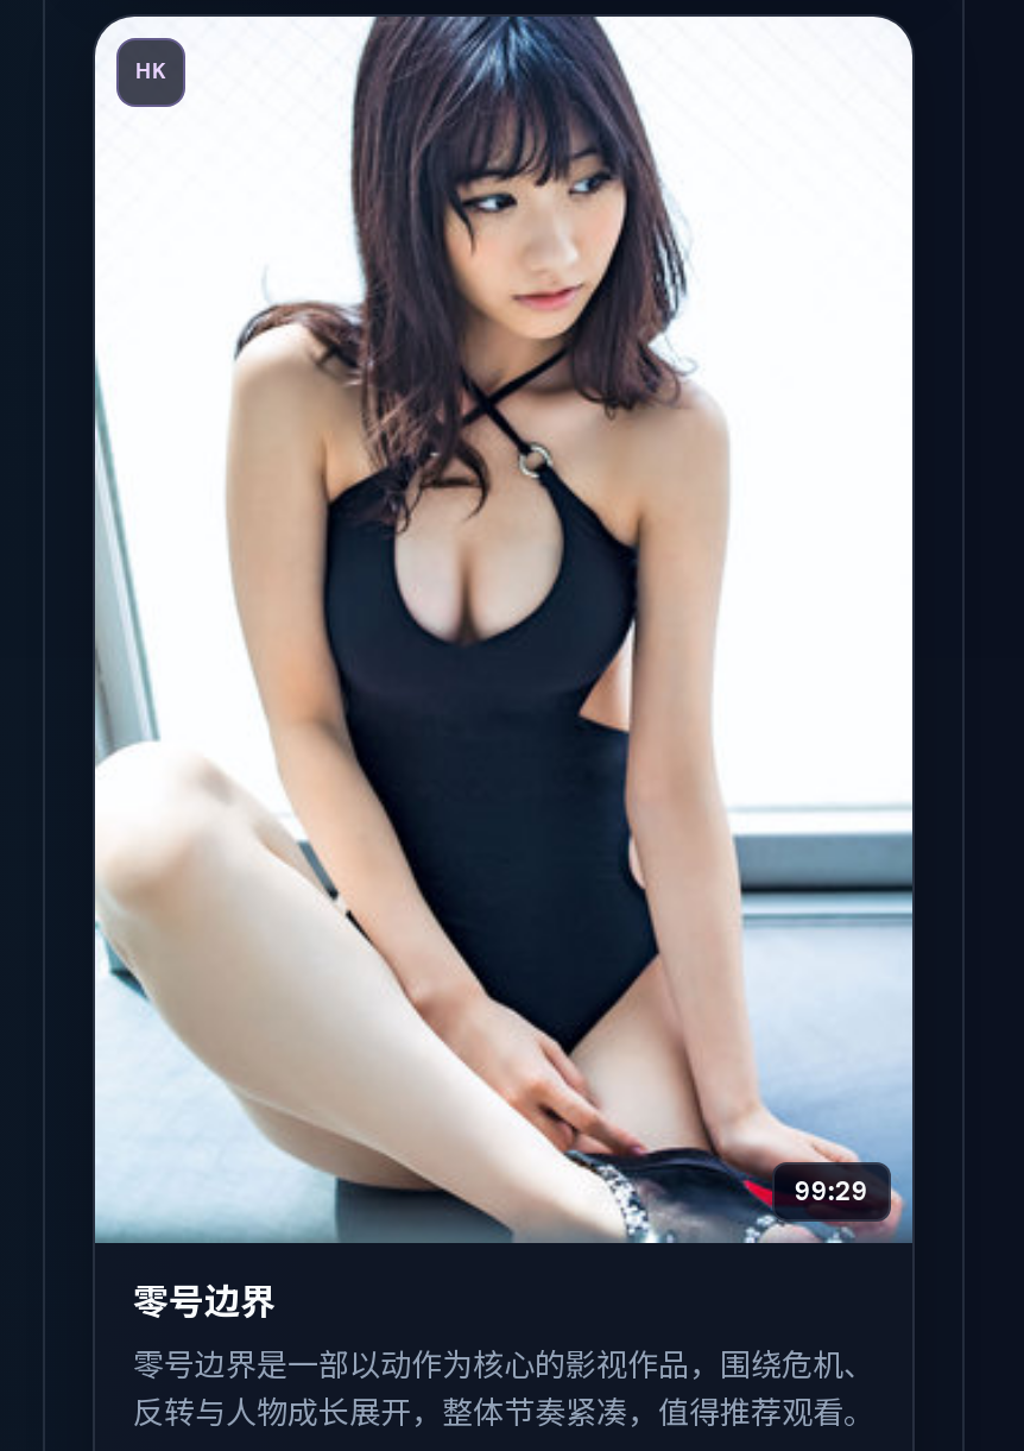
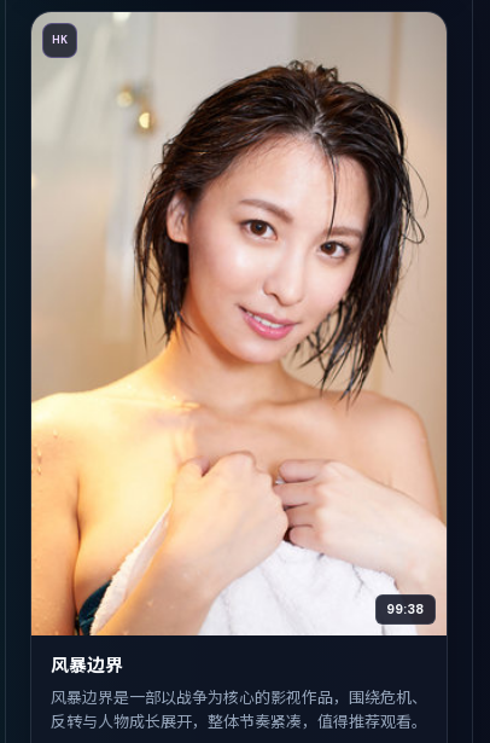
[93,14,915,1245] [image] | 99:29 -> [30,11,448,637] [image] | 99:38
[133,1279,276,1326] 零号边界 -> [51,654,123,678] 风暴边界
[133,1346,874,1386] 零号边界是一部以动作为核心的影视作品，围绕危机、 -> [51,688,427,708] 风暴边界是一部以战争为核心的影视作品，围绕危机、

